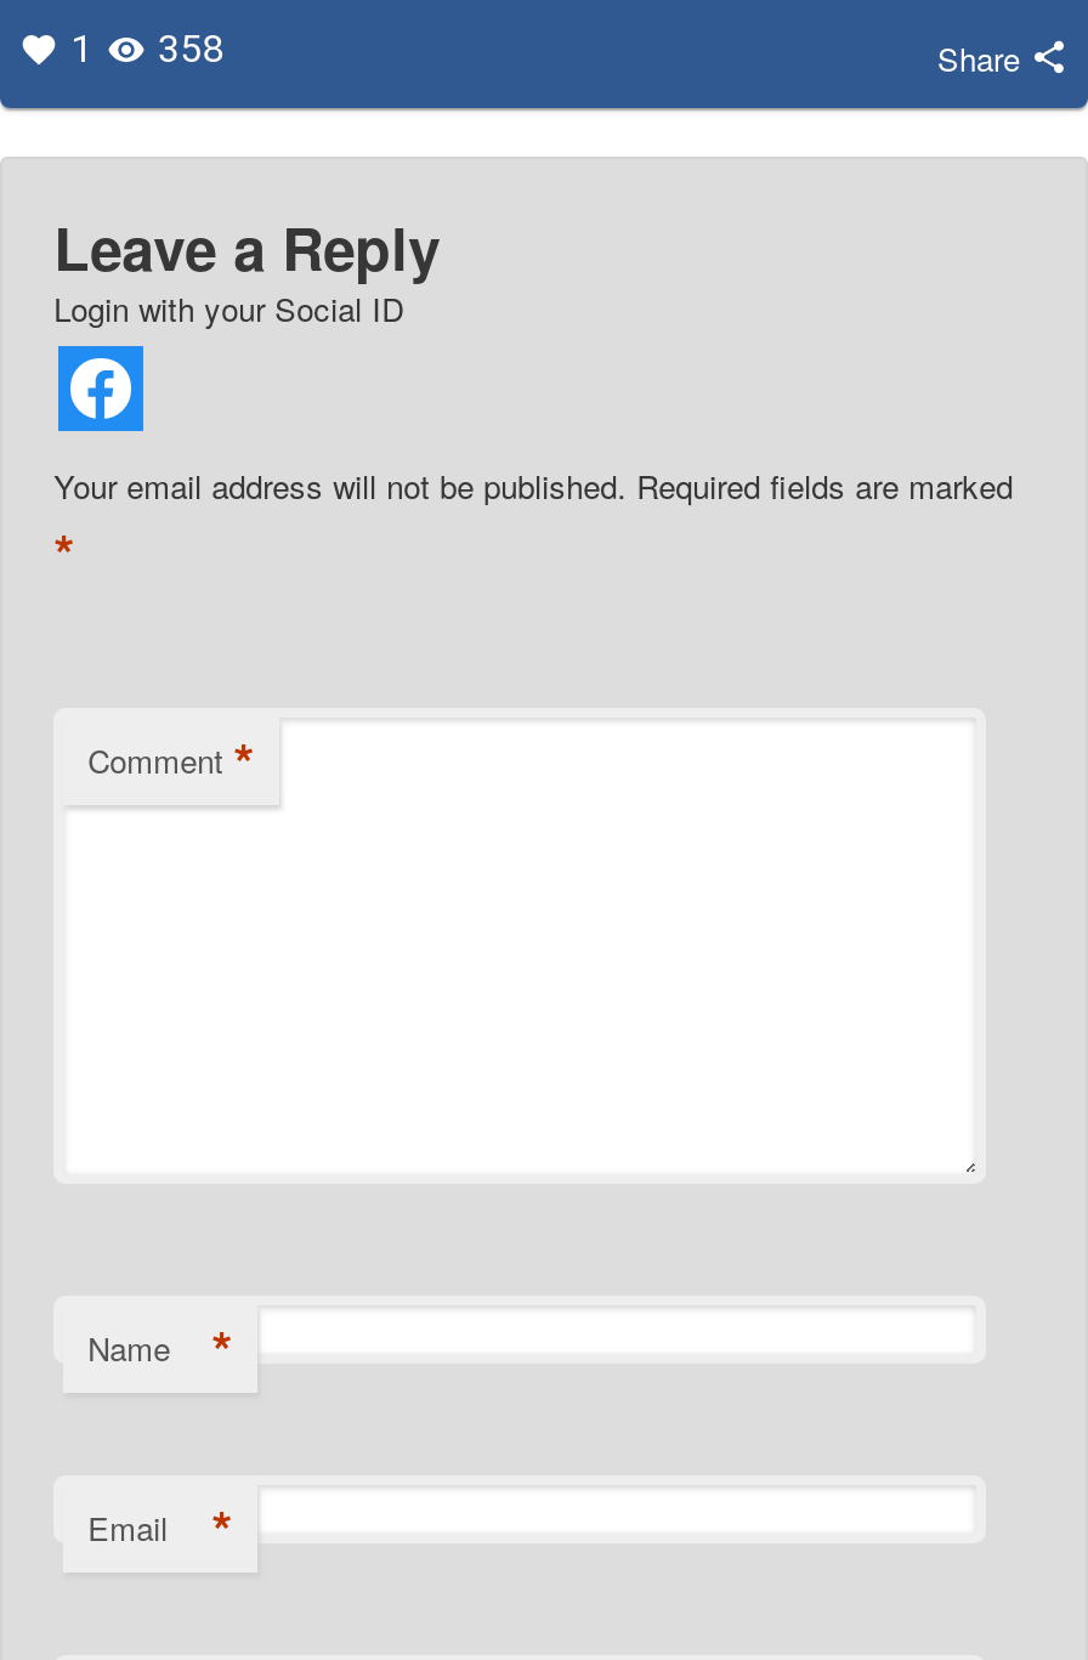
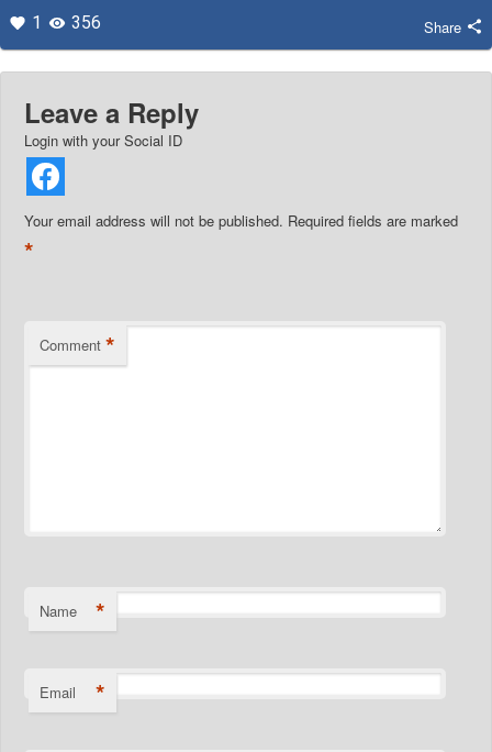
[70,24,224,70] 1 358 -> [32,12,101,32] 1 356

